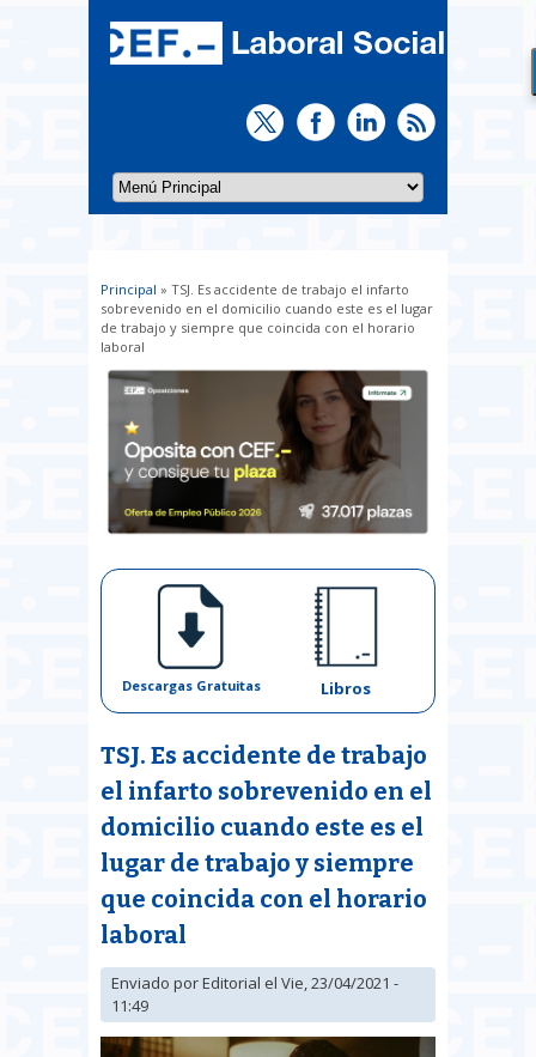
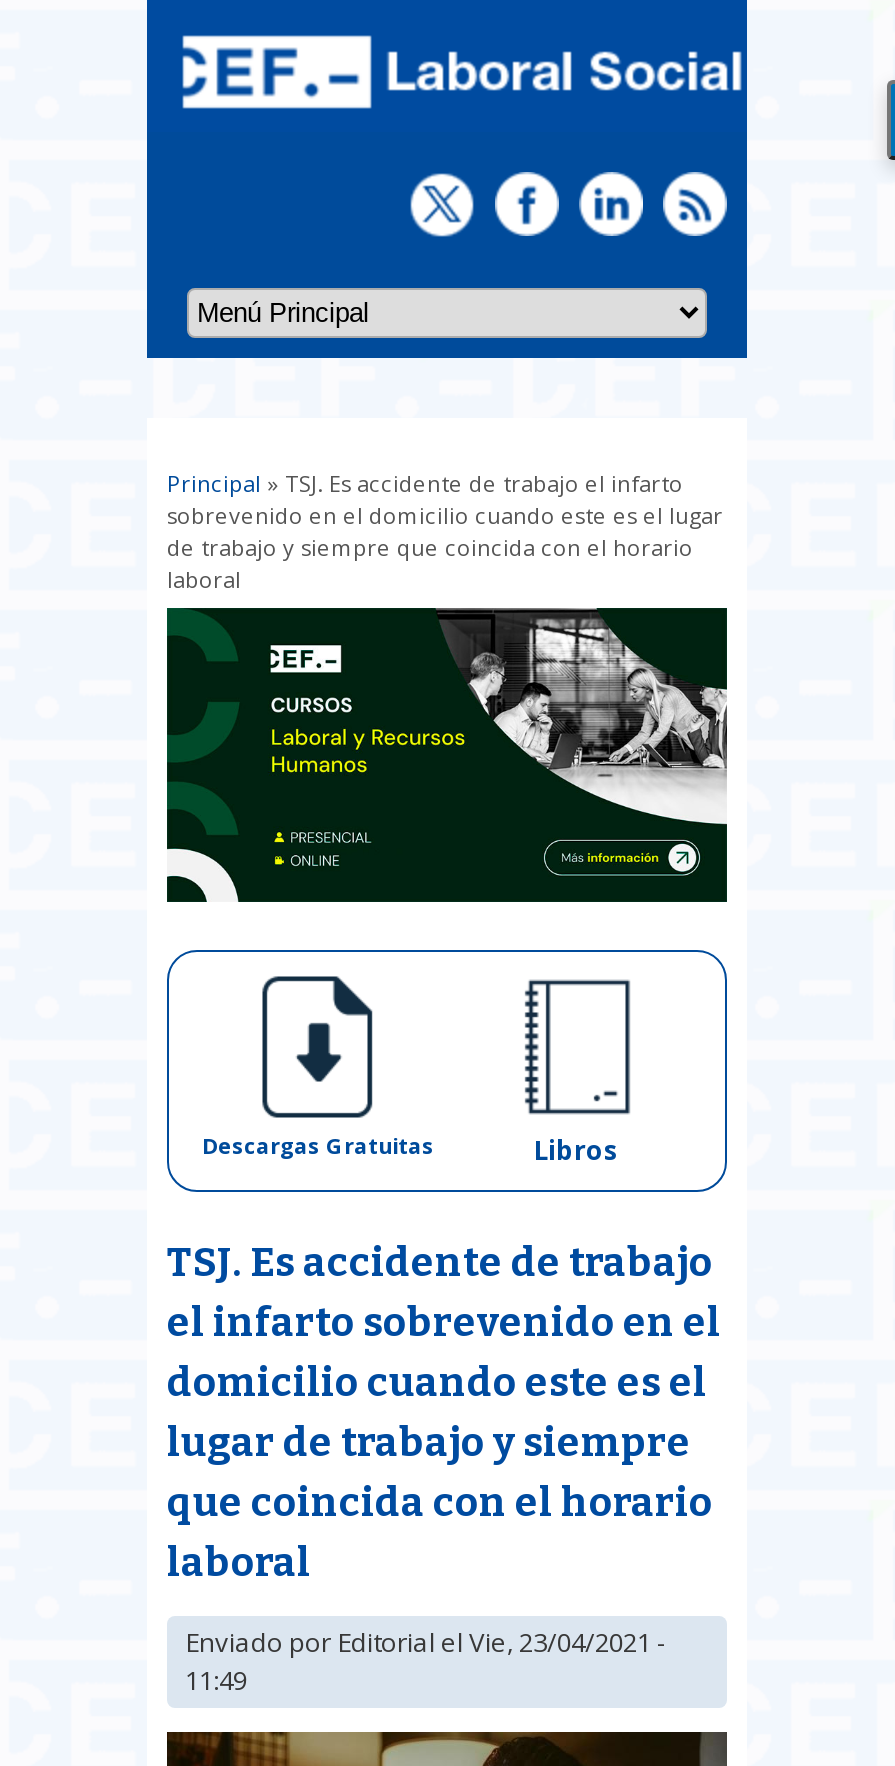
[100,364,435,540] [image] -> [165,606,729,904] [image]

